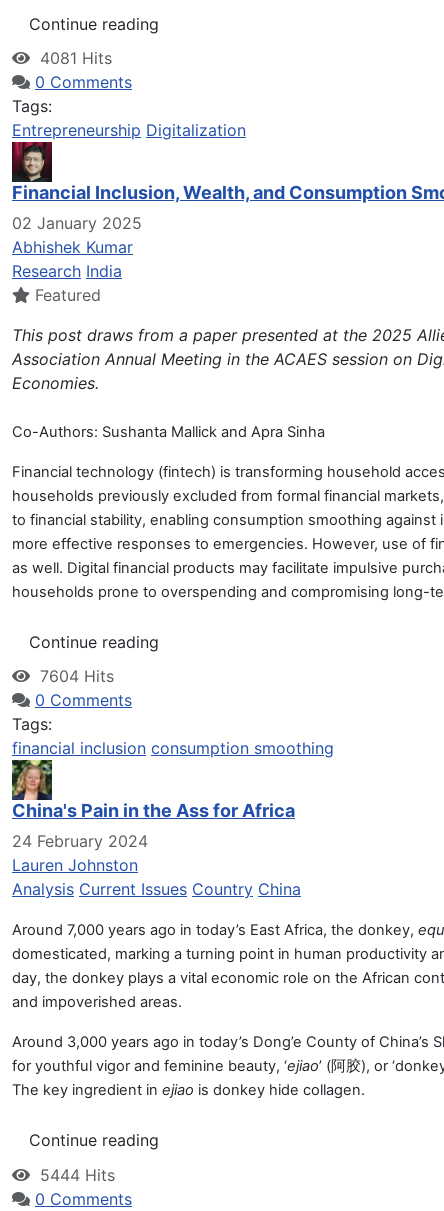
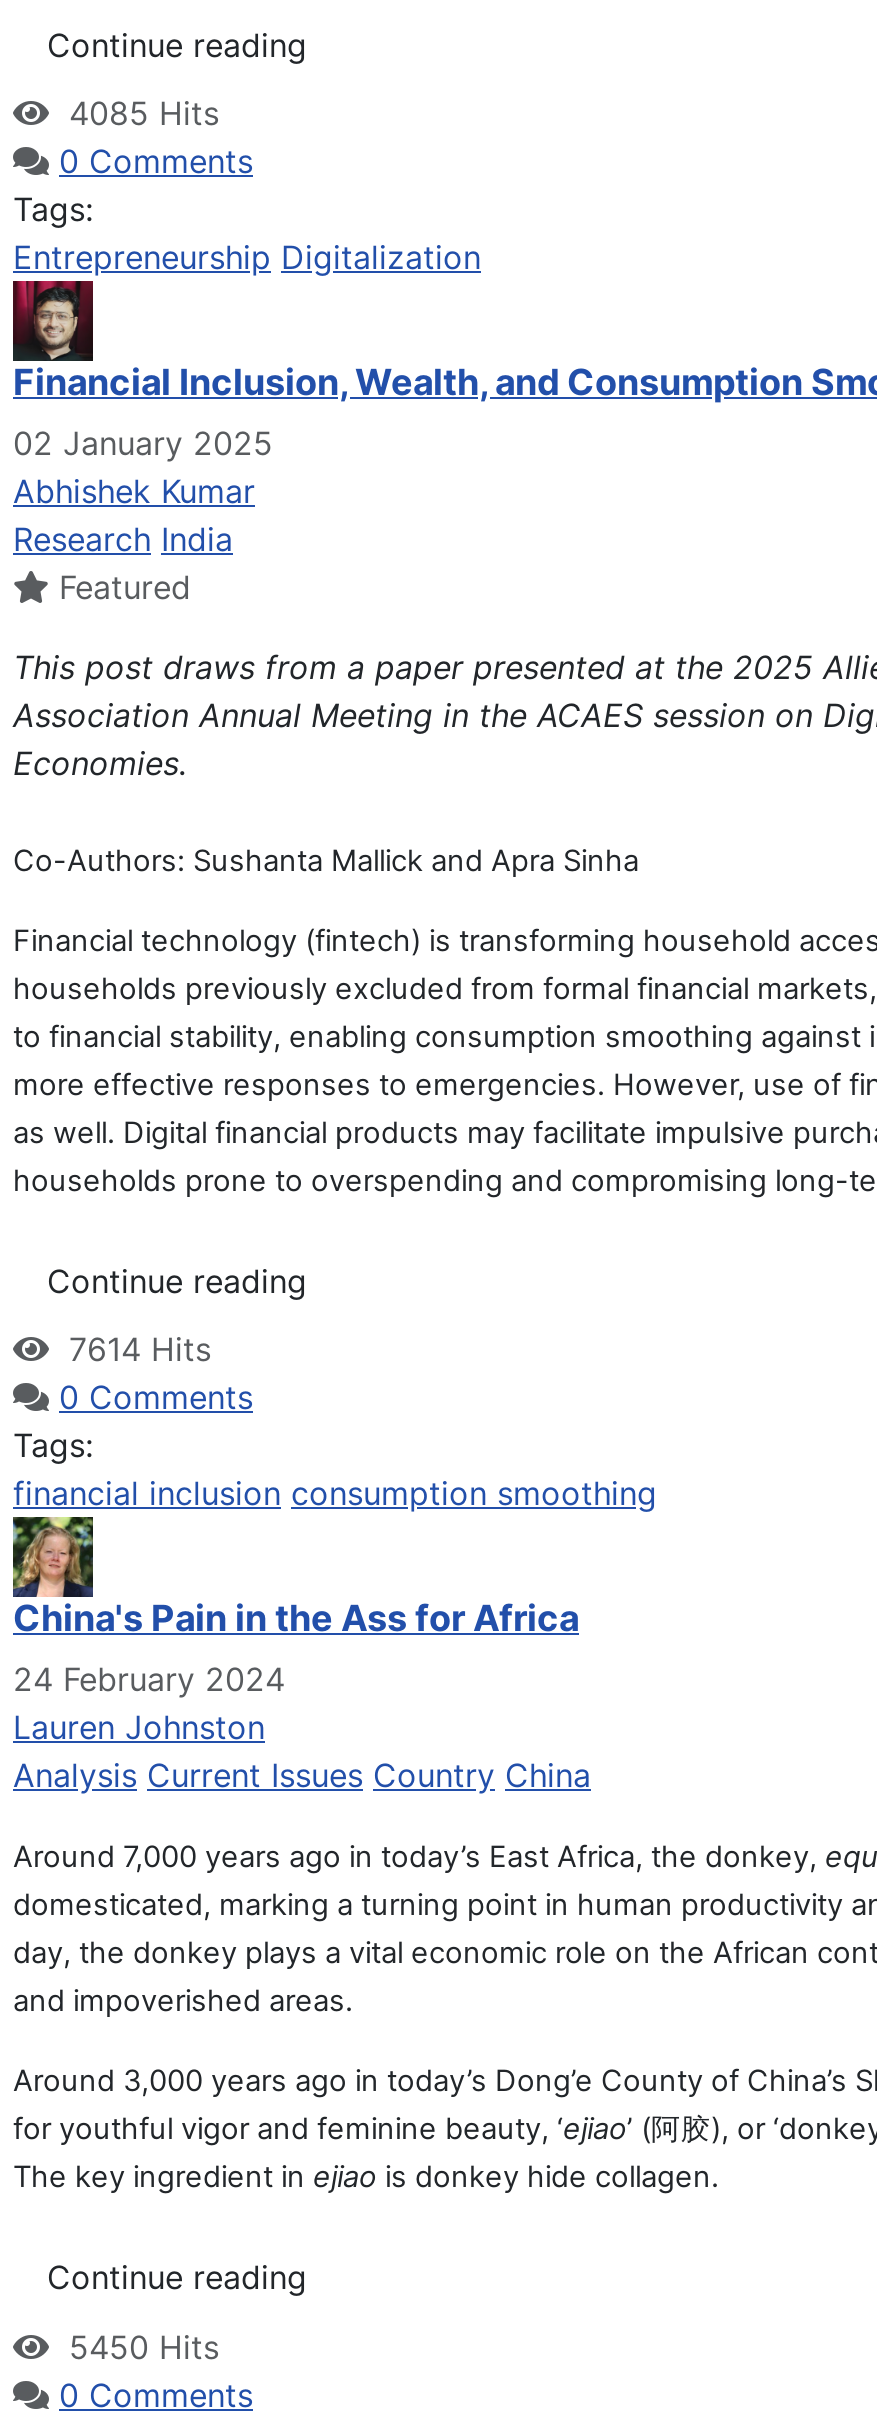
[30,48,112,68] 4081 Hits -> [49,93,219,133] 4085 Hits
[30,666,114,686] 7604 Hits -> [49,1330,211,1370] 7614 Hits
[30,1165,115,1185] 5444 Hits -> [49,2326,219,2366] 5450 Hits

